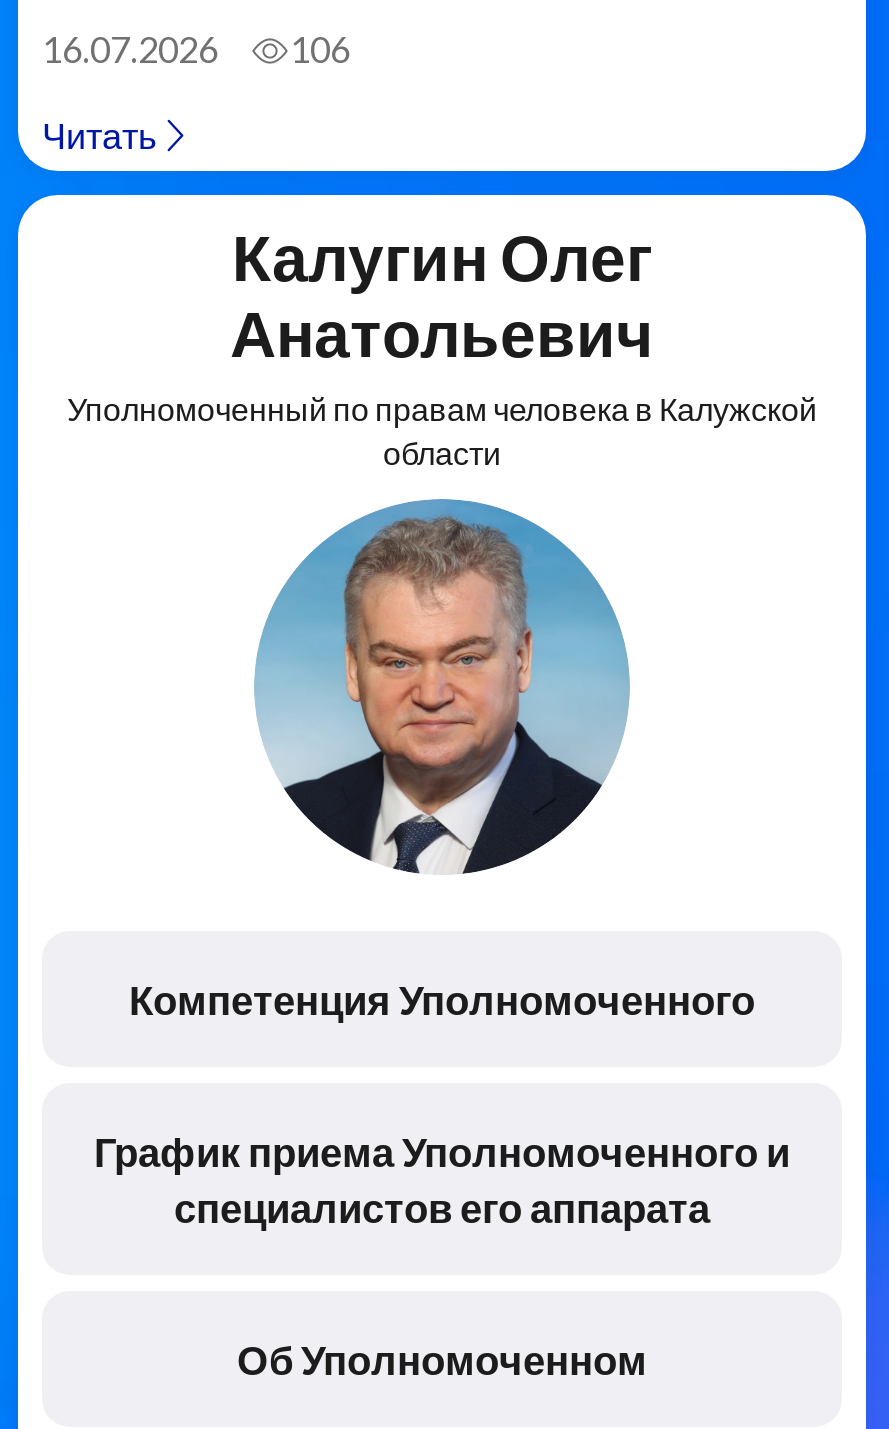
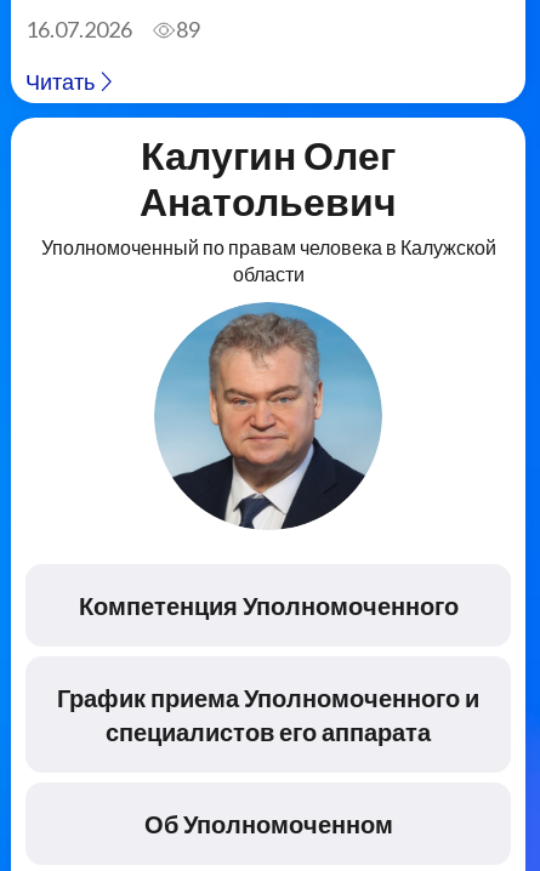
[42,27,350,71] 16.07.2026 106 -> [25,16,200,42] 16.07.2026 89

